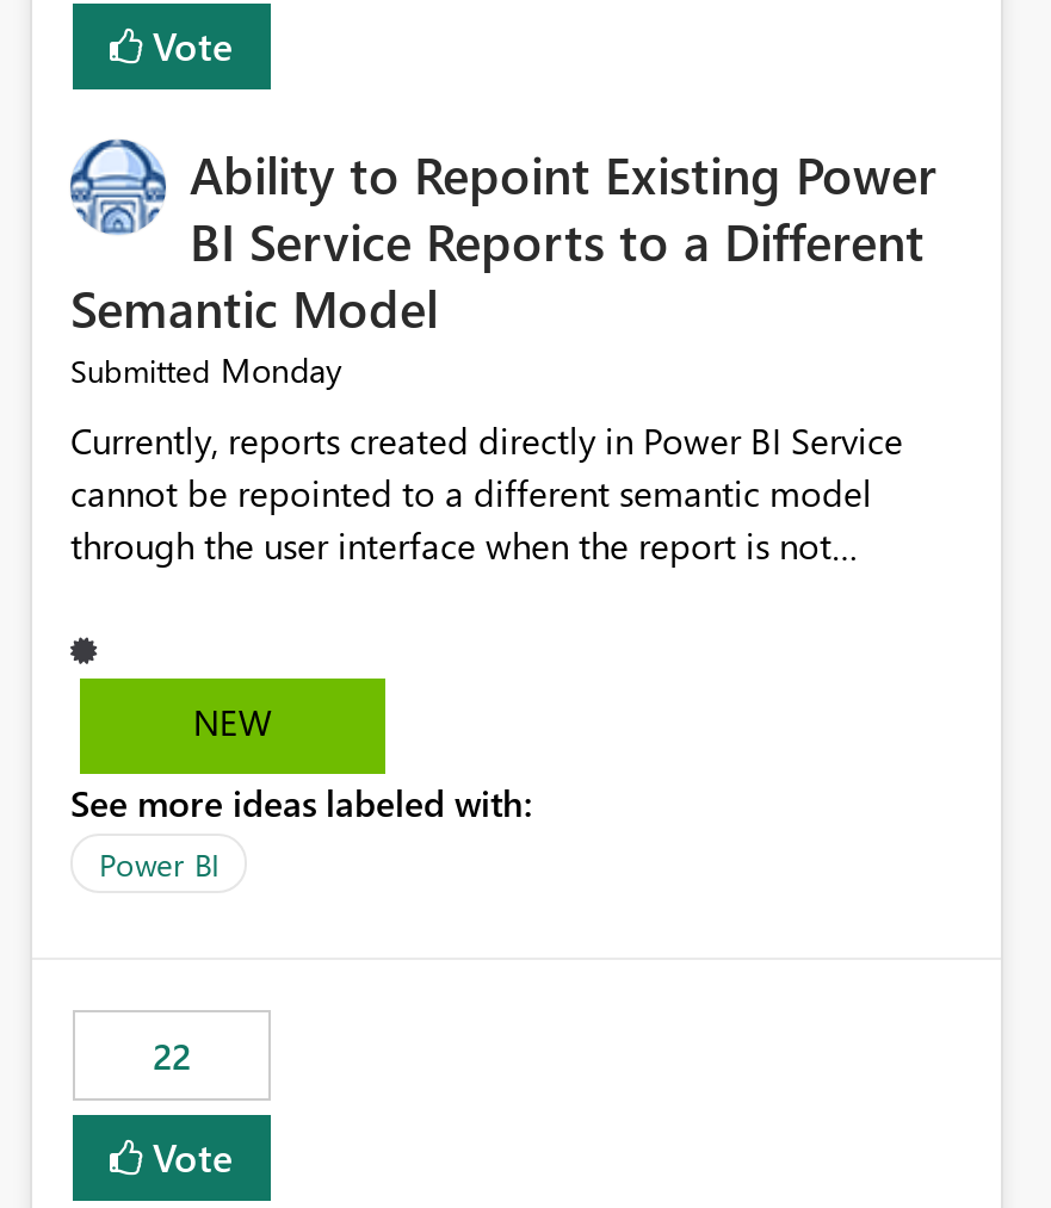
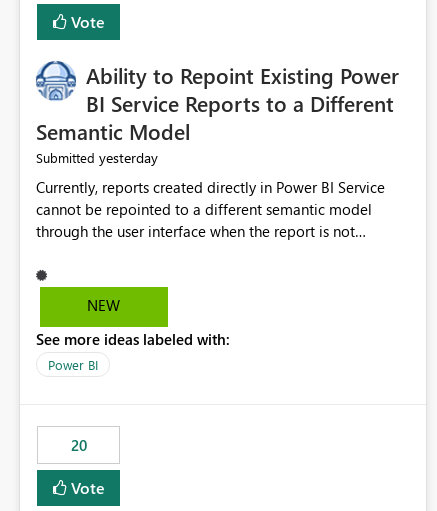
[70,348,342,393] Submitted Monday -> [36,148,158,167] Submitted yesterday
[153,1032,191,1080] 22 -> [70,435,86,455] 20

